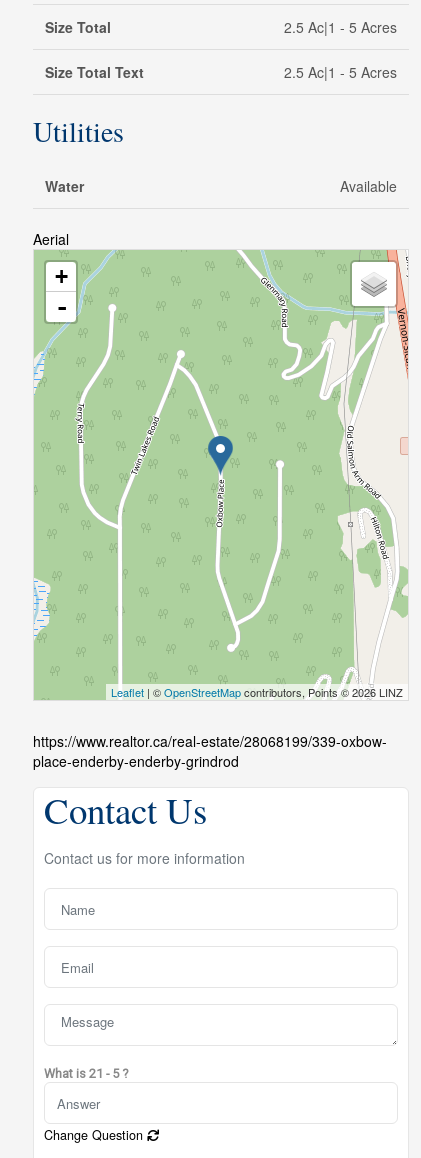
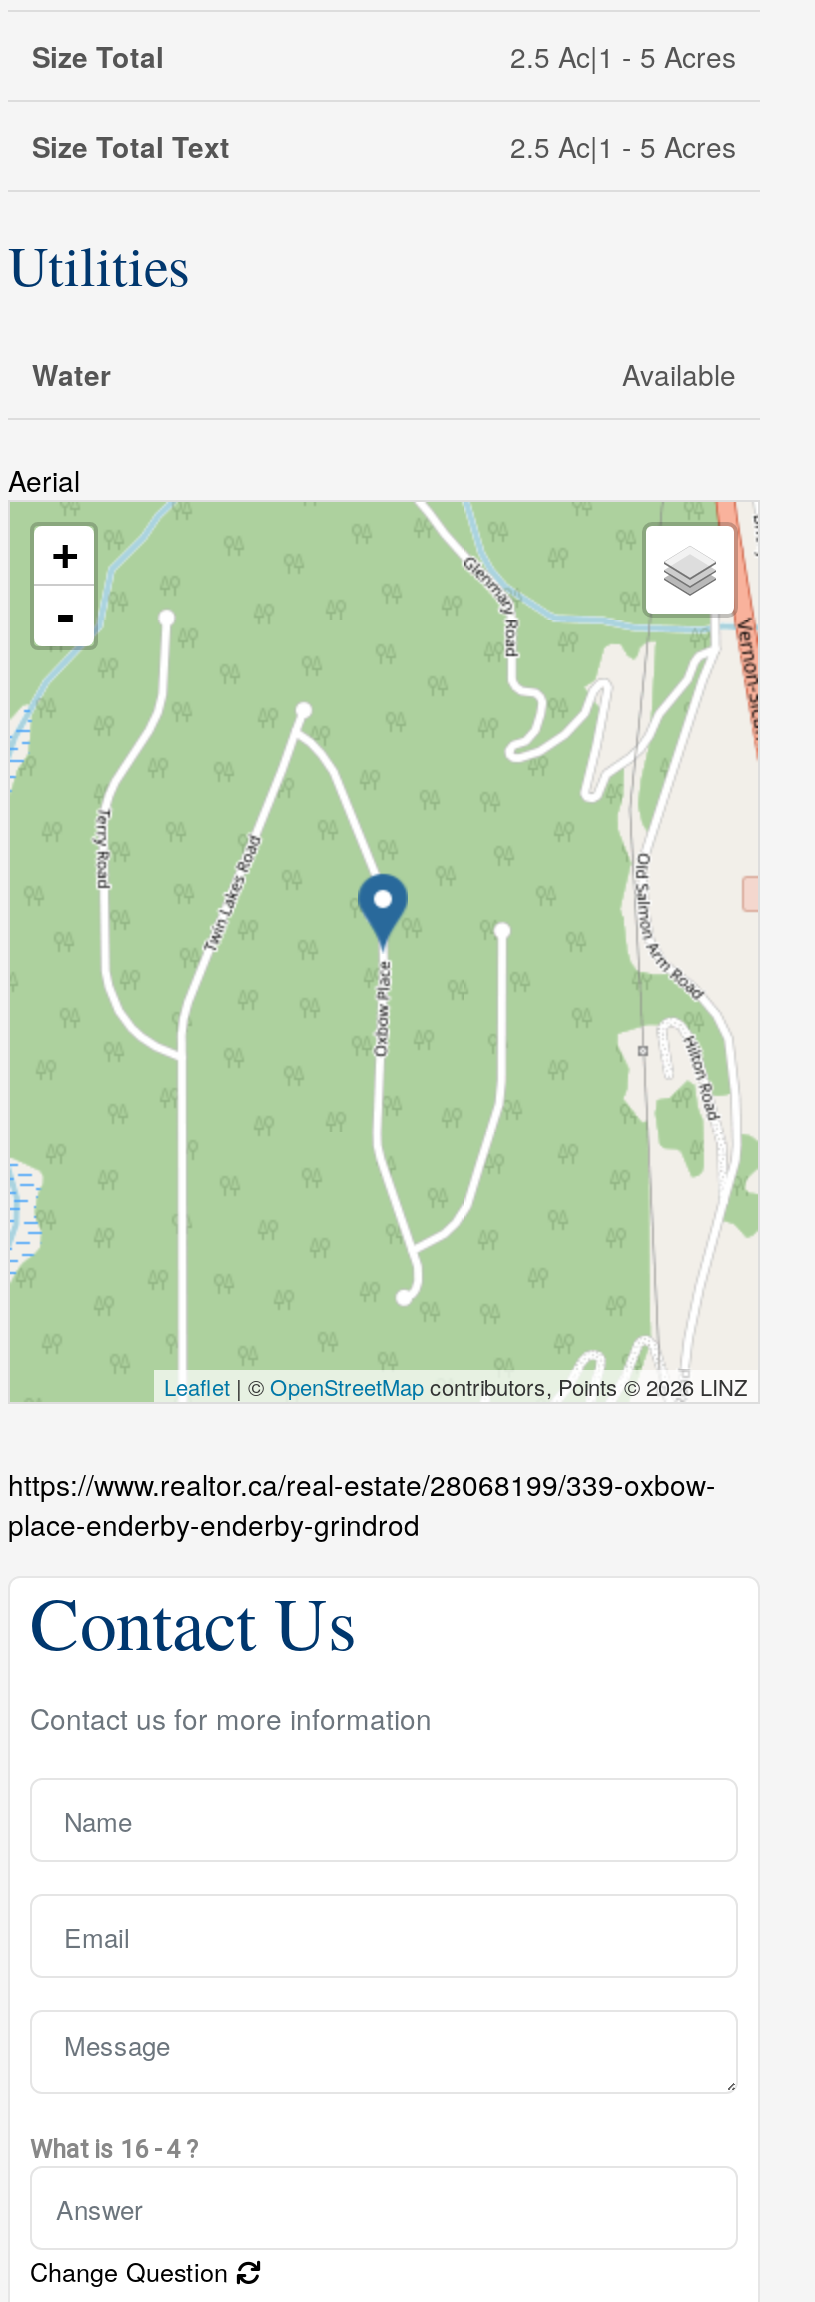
[44,1066,128,1081] What is 21 - 5 ? -> [30,2135,198,2165] What is 16 - 4 ?

